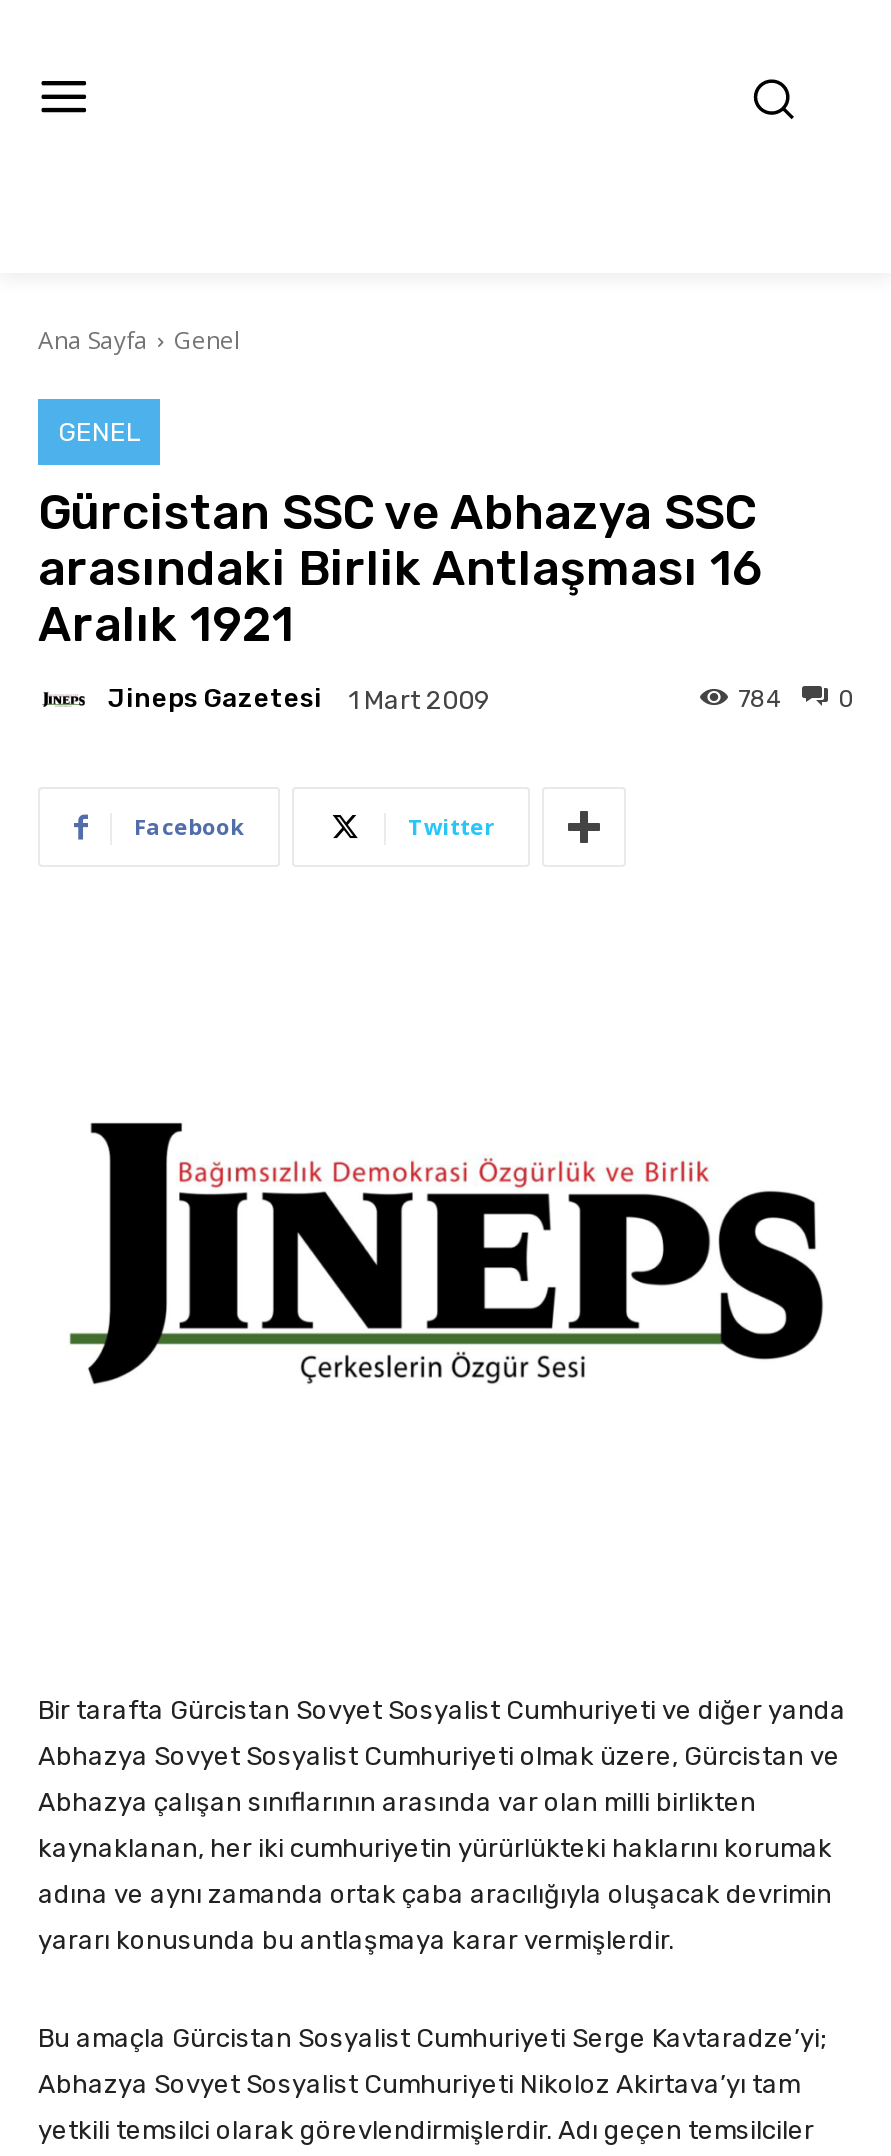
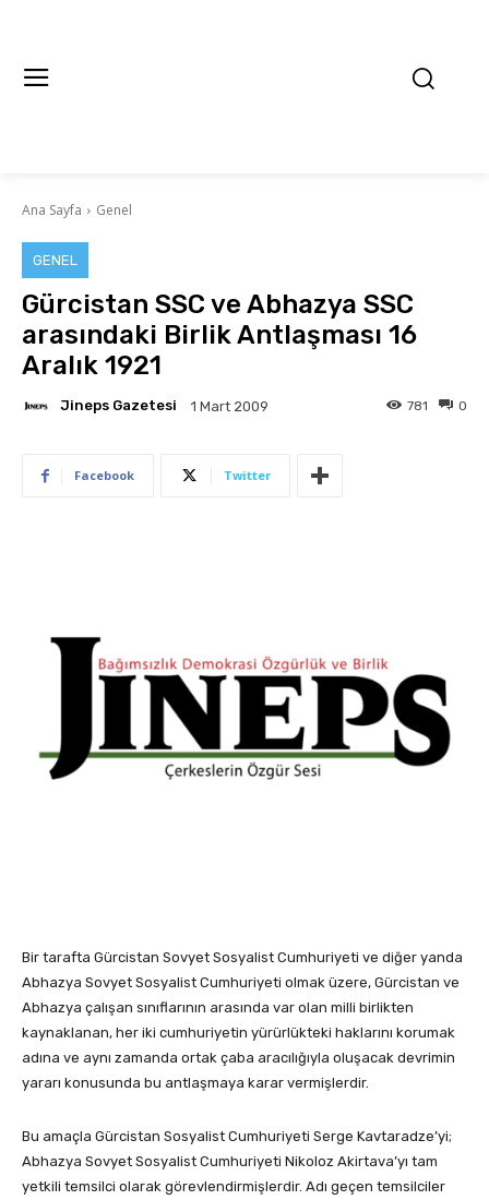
[738,685,854,713] 784 0 -> [407,398,467,413] 781 0

